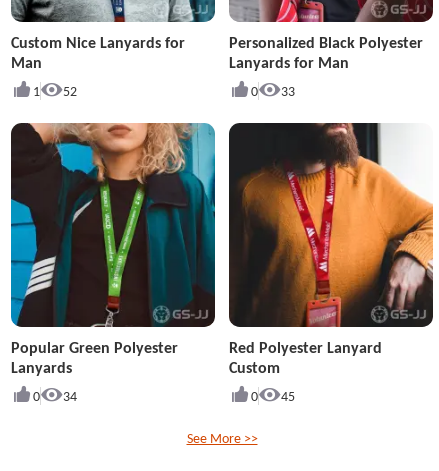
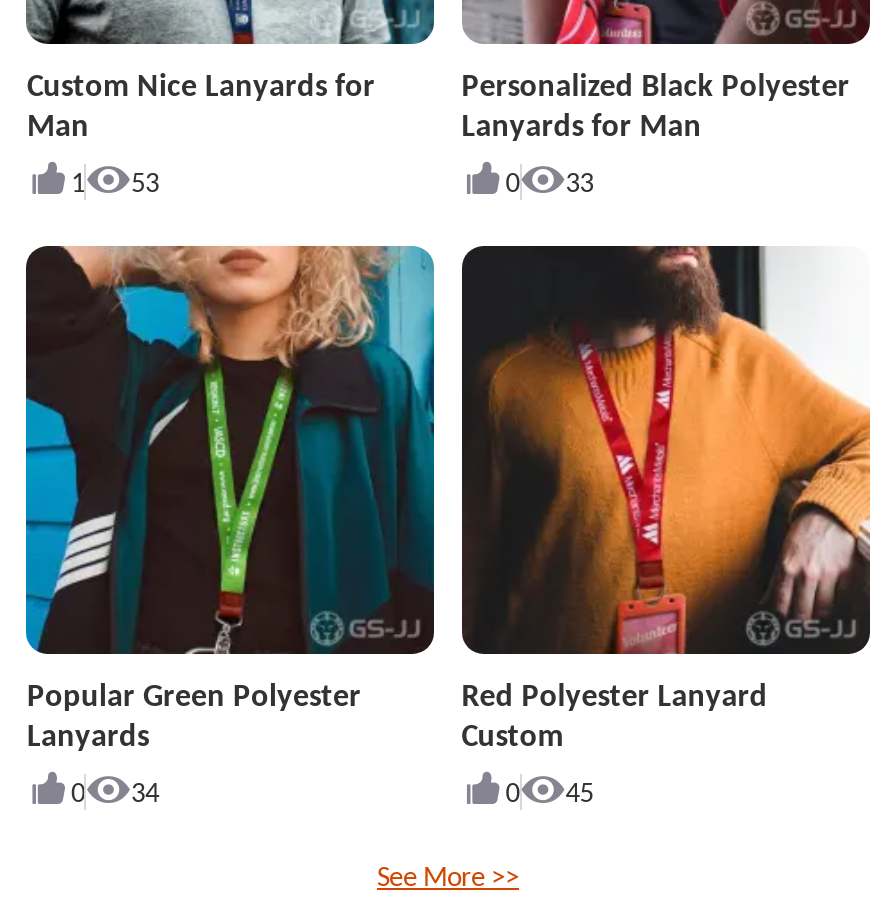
[33,82,77,100] 1 52 -> [71,164,159,200] 1 53

